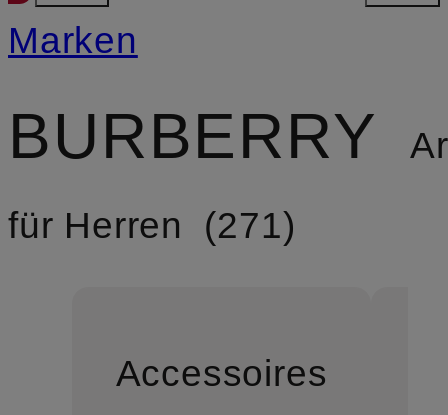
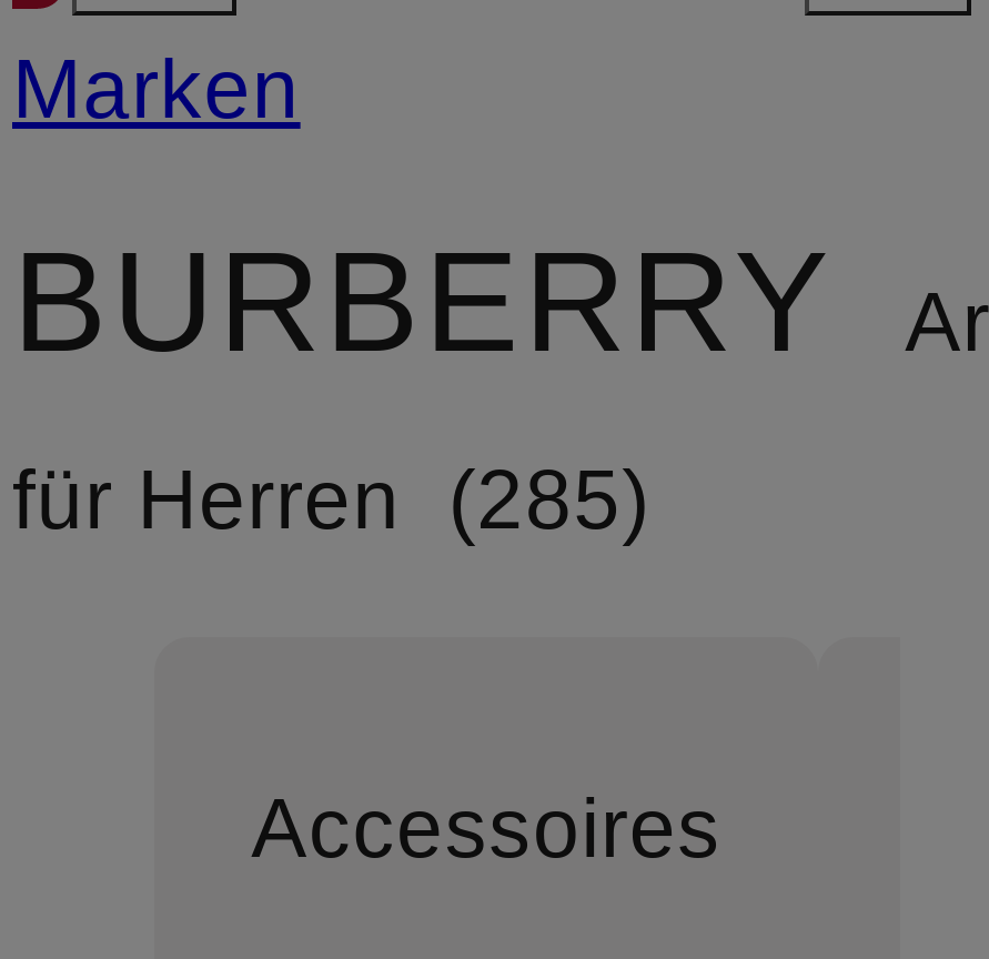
[8,204,283,246] für Herren 271 -> [12,453,622,546] für Herren 285

